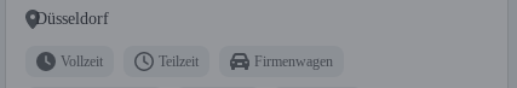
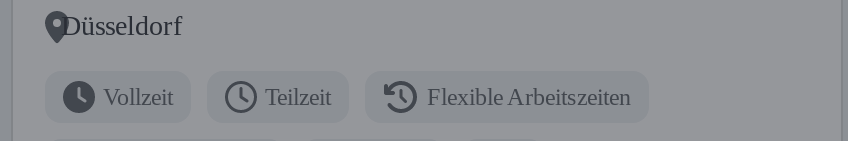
[254,53,333,70] Firmenwagen -> [427,83,631,111] Flexible Arbeitszeiten

